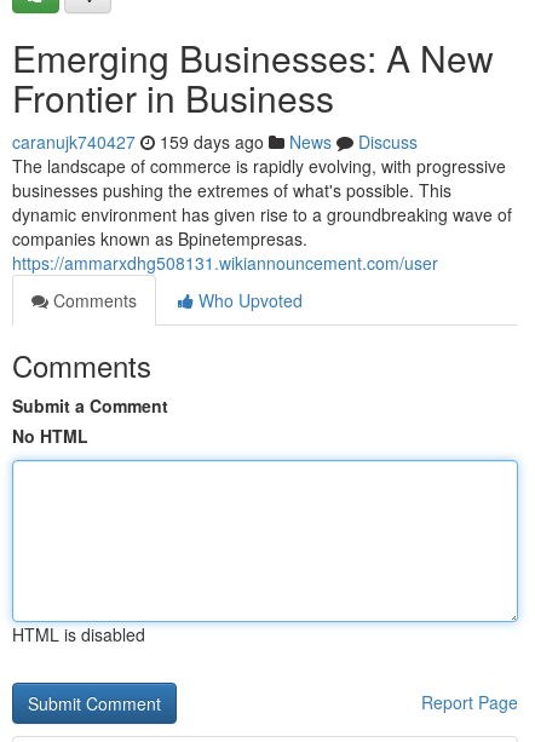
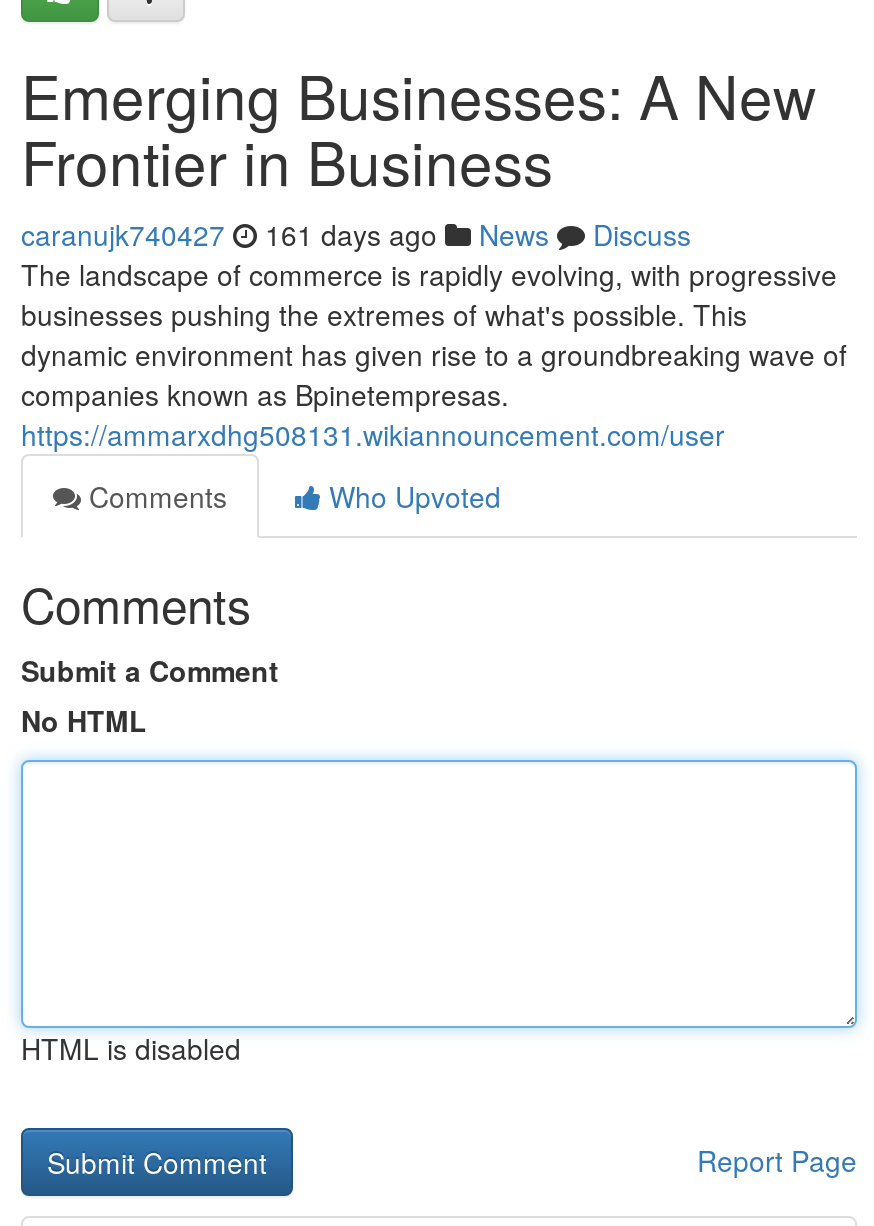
[12,130,418,154] caranujk740427 159 days ago News Discuss -> [21,214,691,254] caranujk740427 161 days ago News Discuss

